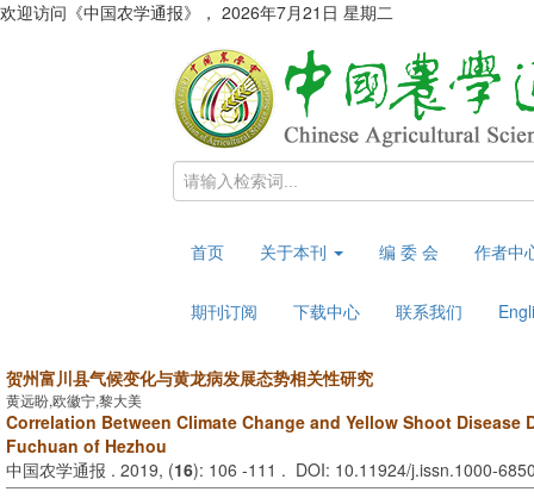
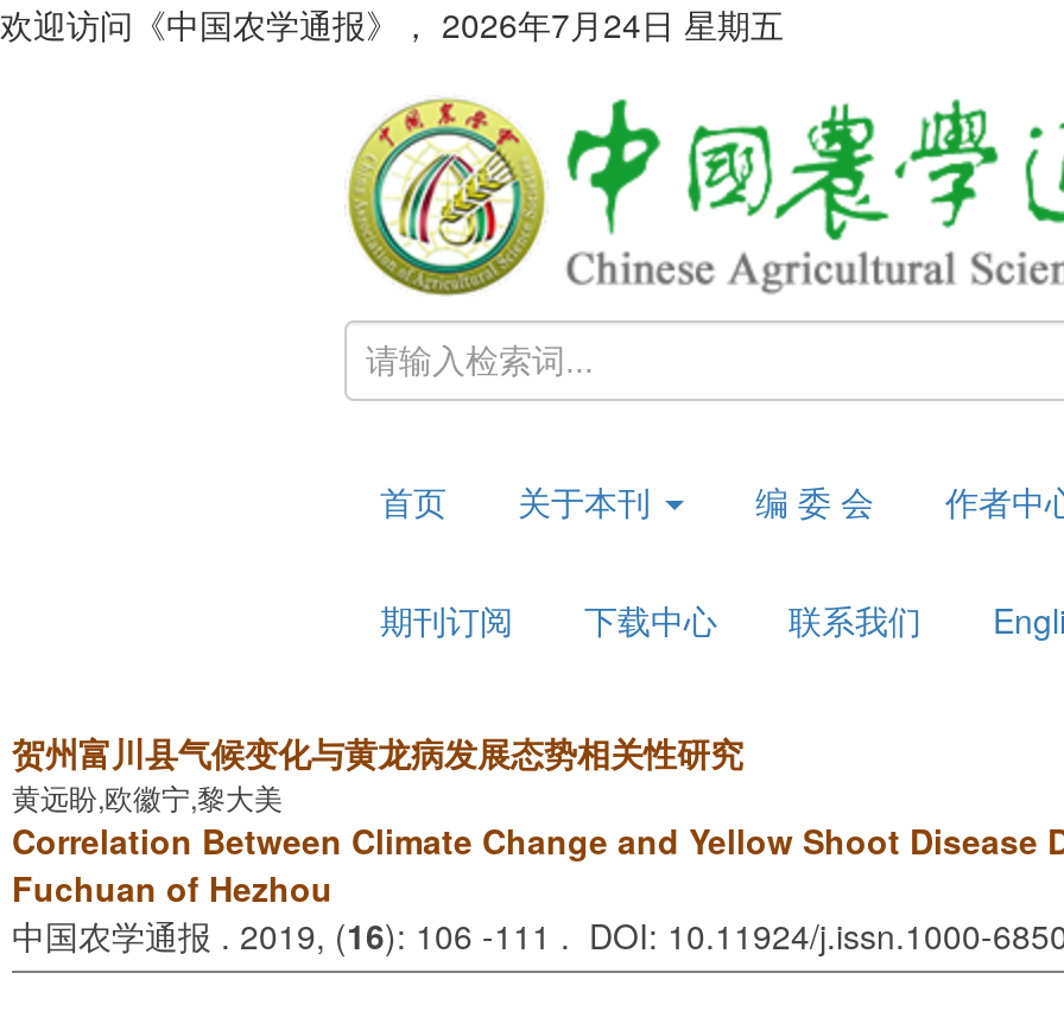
[0,0,393,24] 欢迎访问《中国农学通报》，2026年7月21日 星期二 -> [0,0,784,47] 欢迎访问《中国农学通报》，2026年7月24日 星期五

